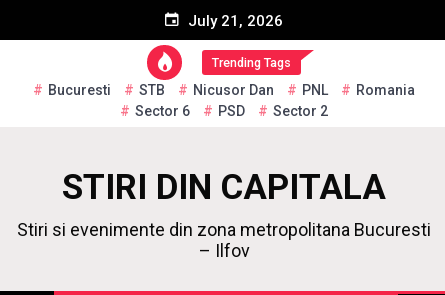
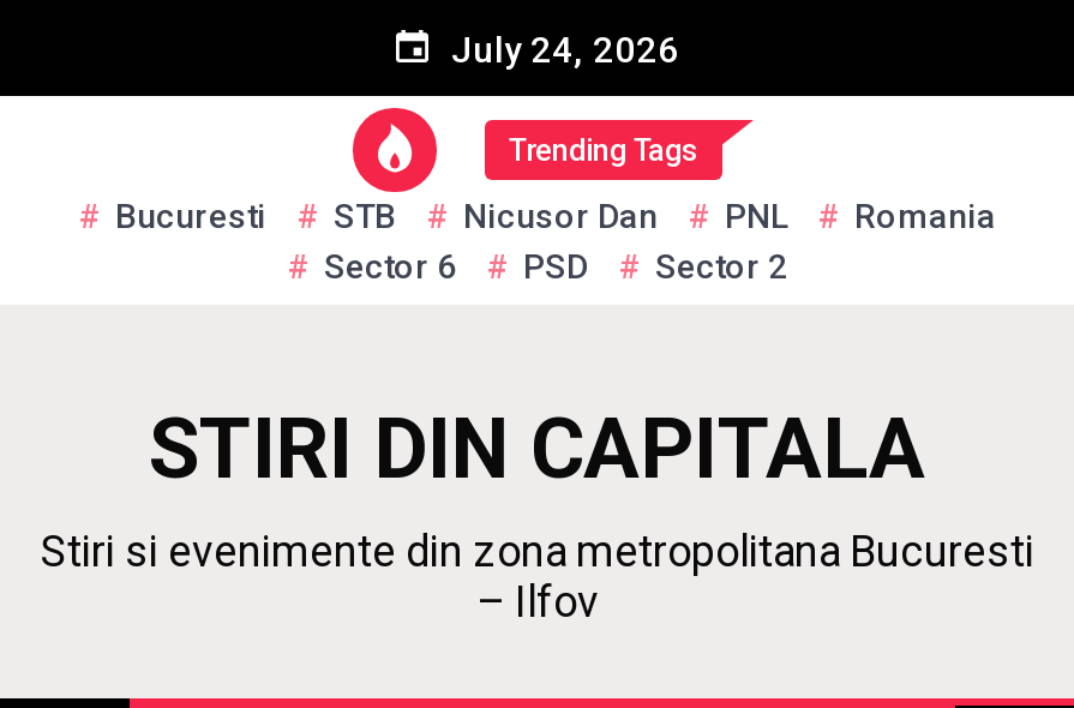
[184,12,283,30] July 21, 2026 -> [442,29,679,72] July 24, 2026

